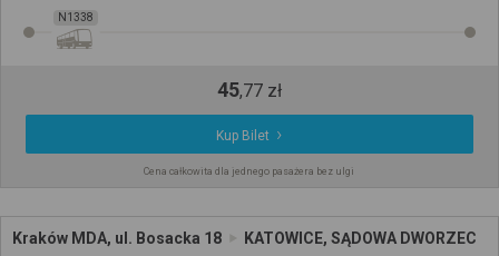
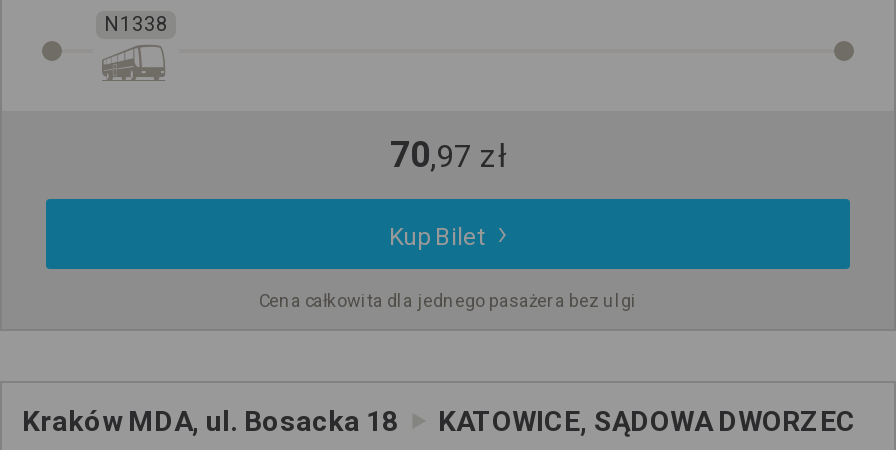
[217,78,282,101] 45,77 zł -> [390,133,506,175] 70,97 zł

